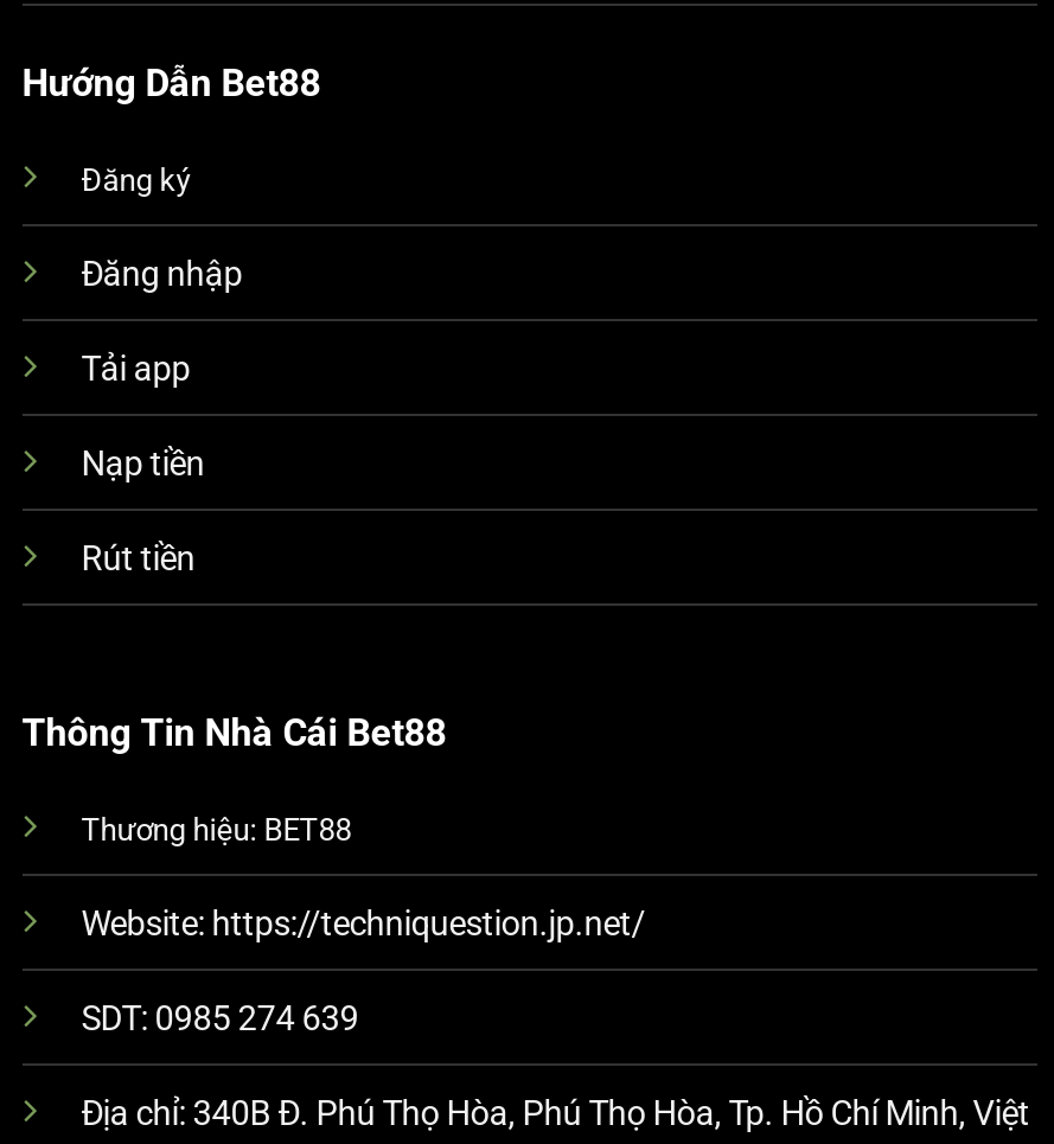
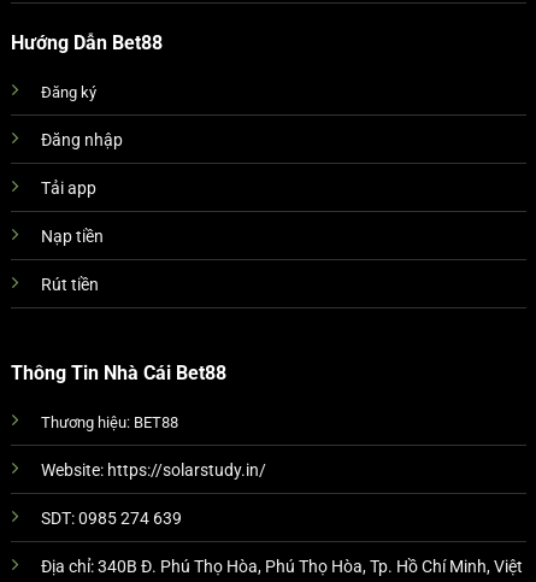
[81,904,646,944] Website: https://techniquestion.jp.net/ -> [41,460,266,481] Website: https://solarstudy.in/

